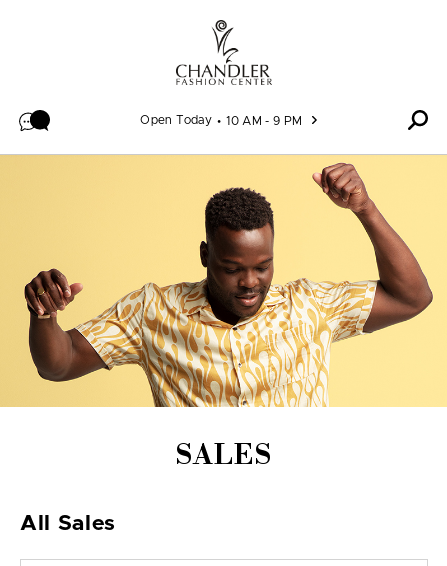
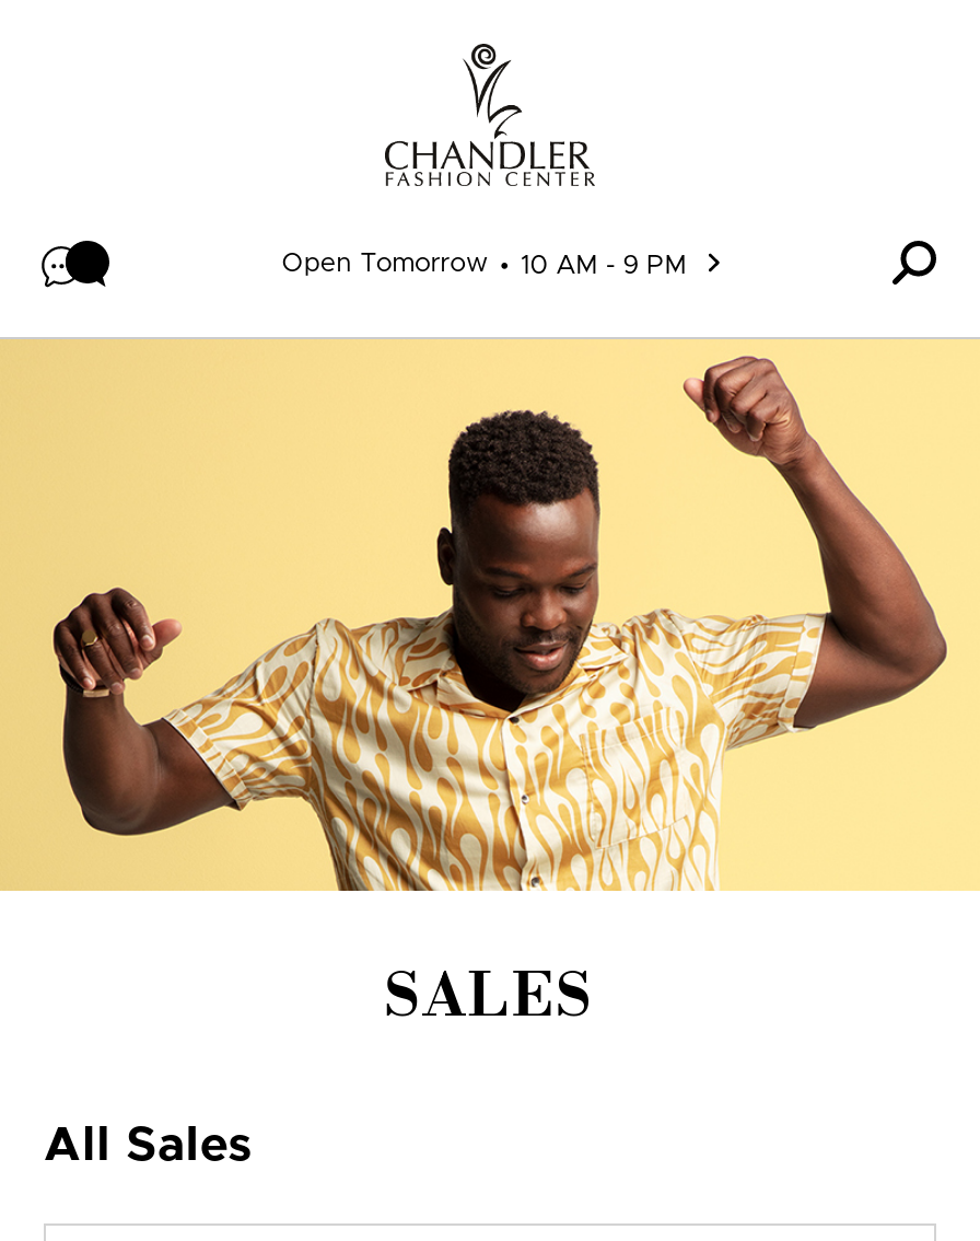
[140,113,212,125] Open Today -> [282,248,489,275] Open Tomorrow

